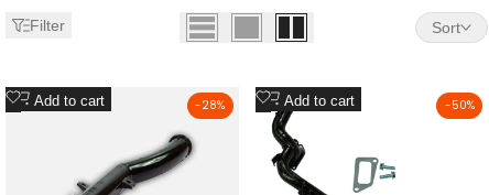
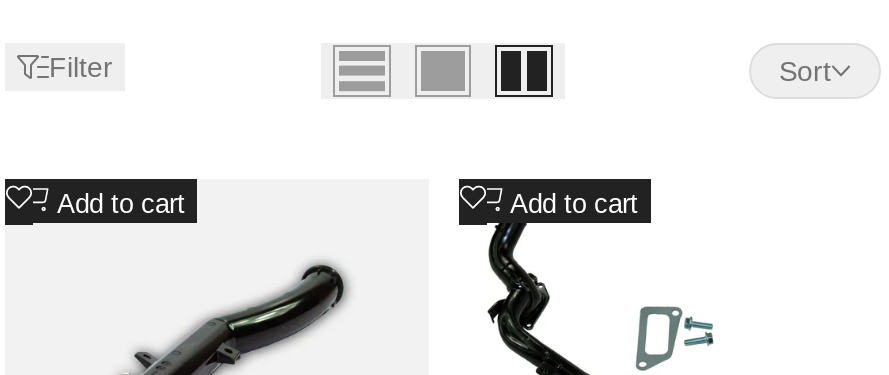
[195,97,225,113] -28% -> none
[444,97,474,113] -50% -> none

